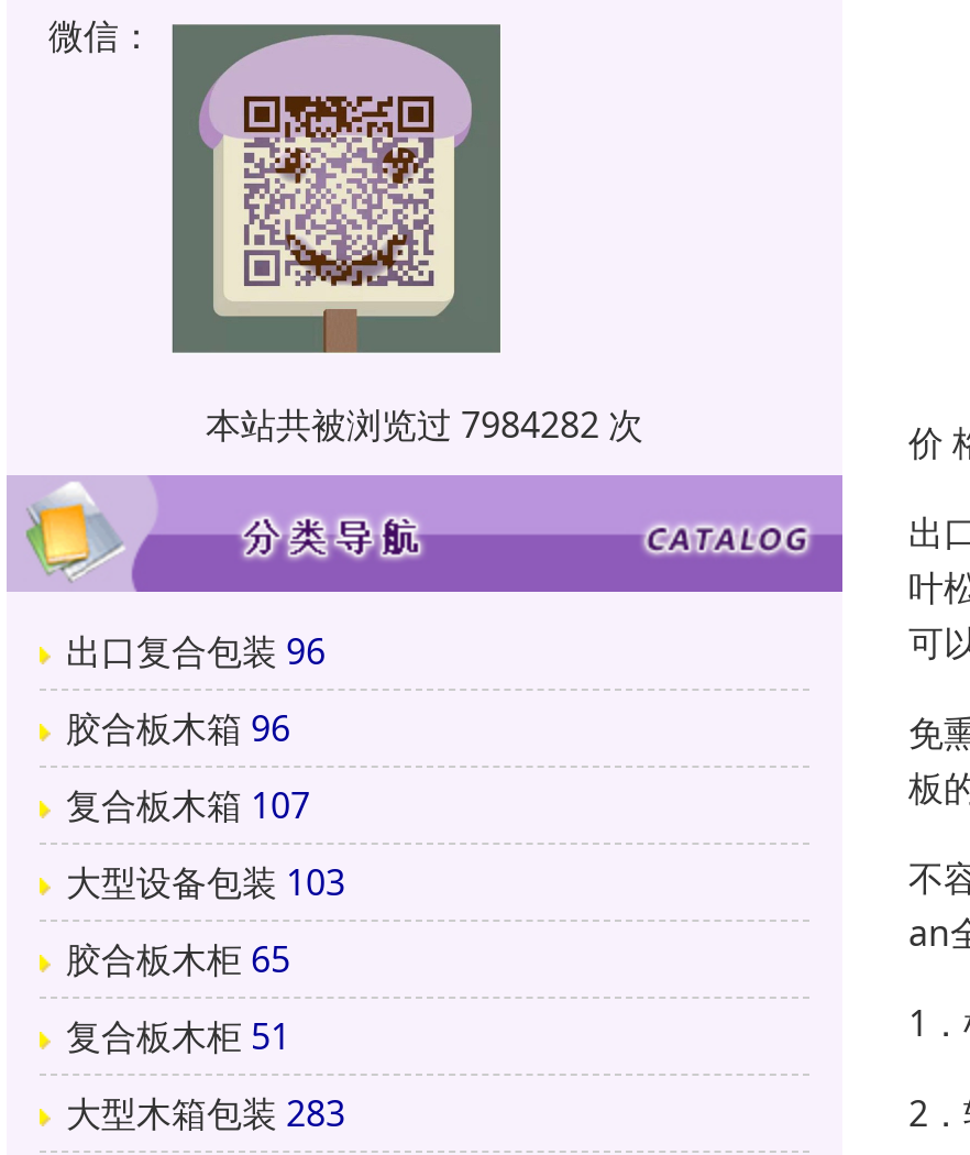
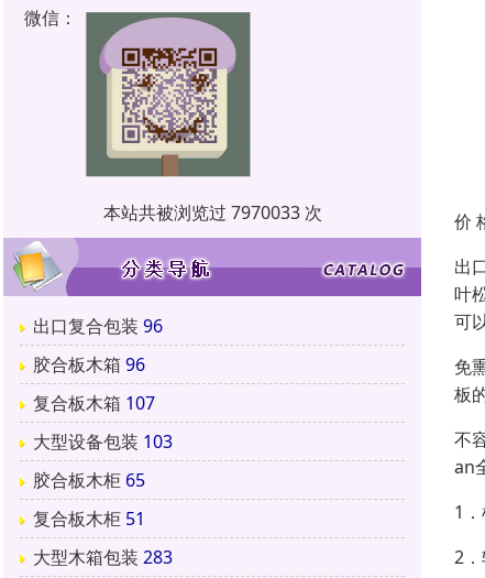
[206,401,643,449] 本站共被浏览过 7984282 次 -> [103,201,322,225] 本站共被浏览过 7970033 次

